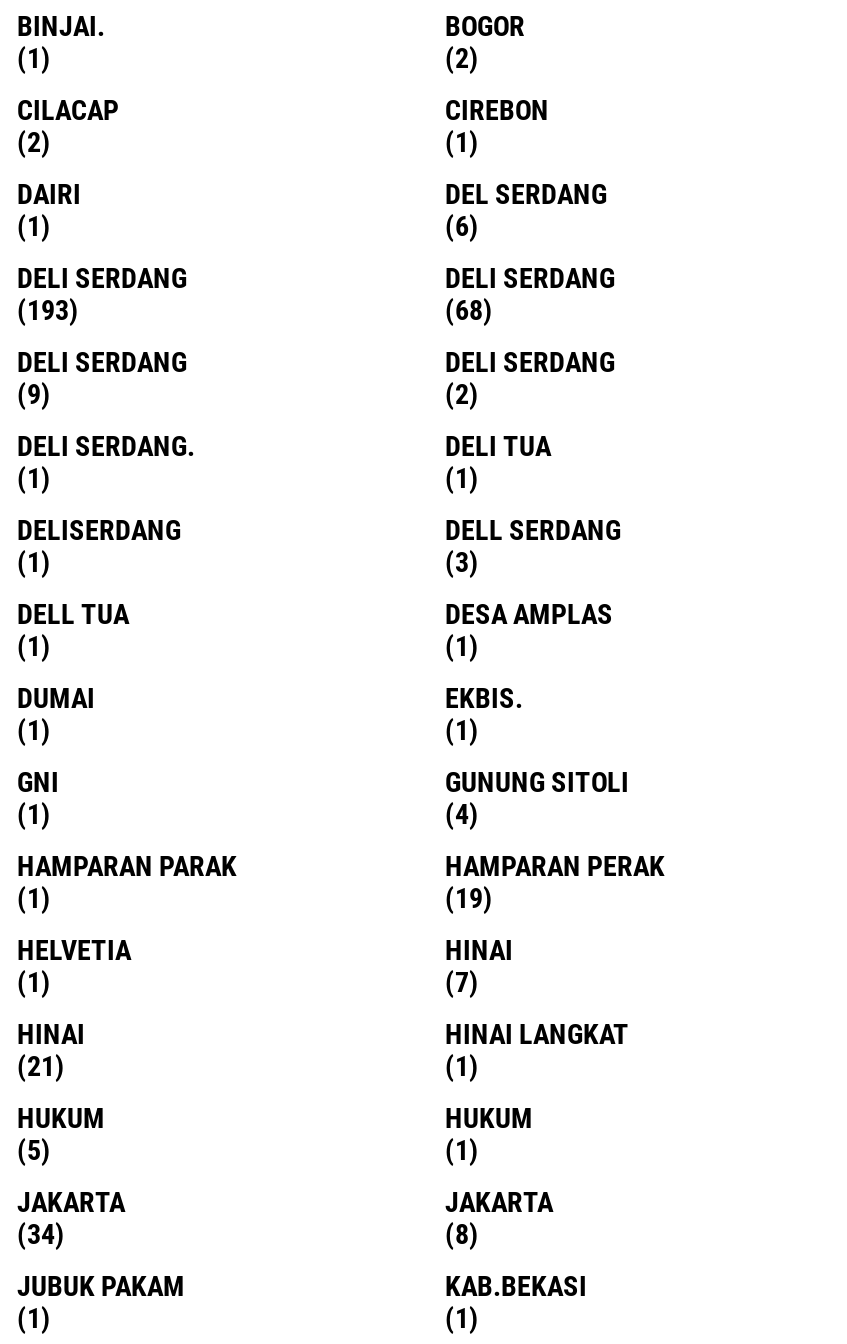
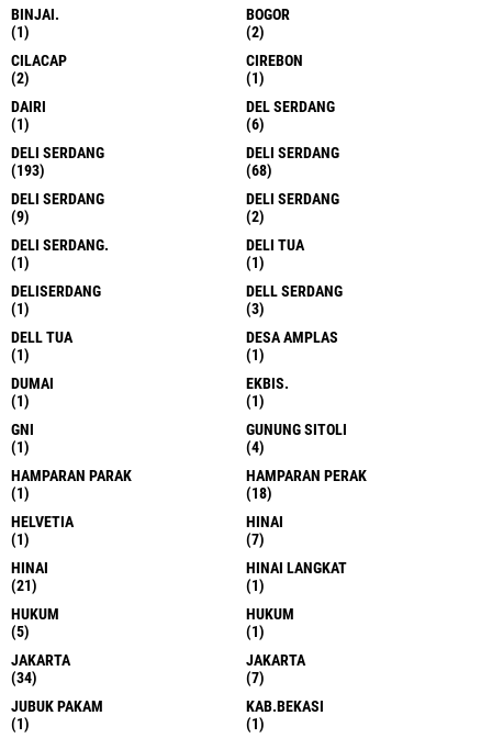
[445,882,493,914] (19) -> [246,485,272,502] (18)
[445,1218,479,1250] (8) -> [246,669,265,687] (7)

